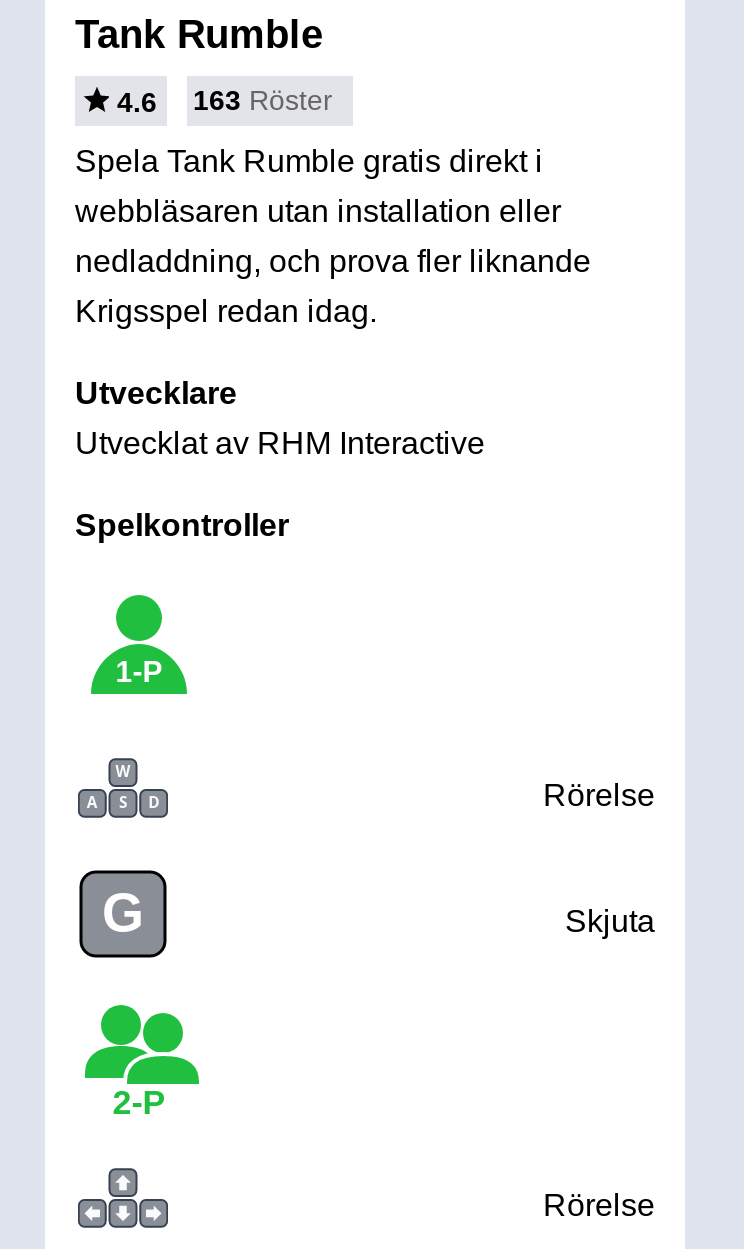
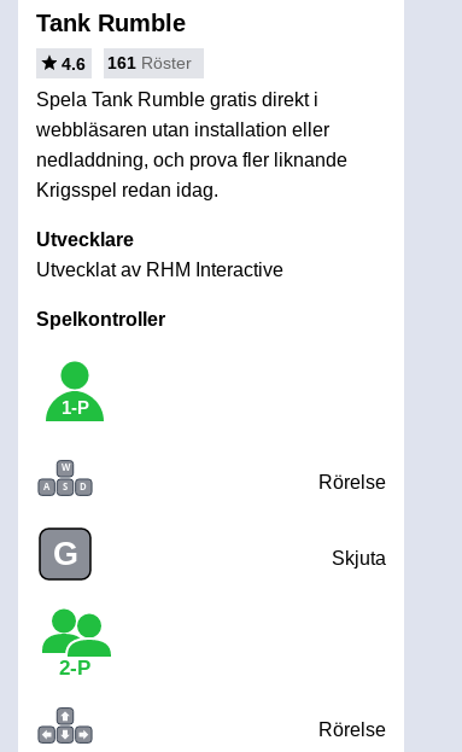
[117,84,333,118] 4.6 163 Röster -> [62,53,192,74] 4.6 161 Röster

